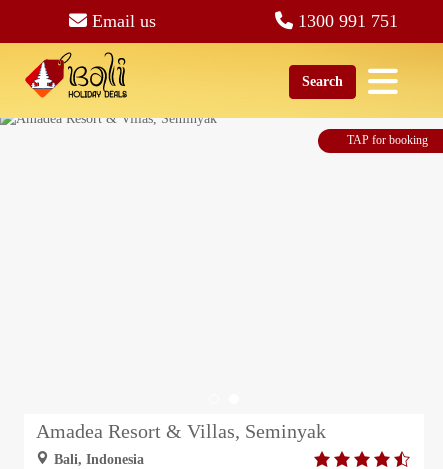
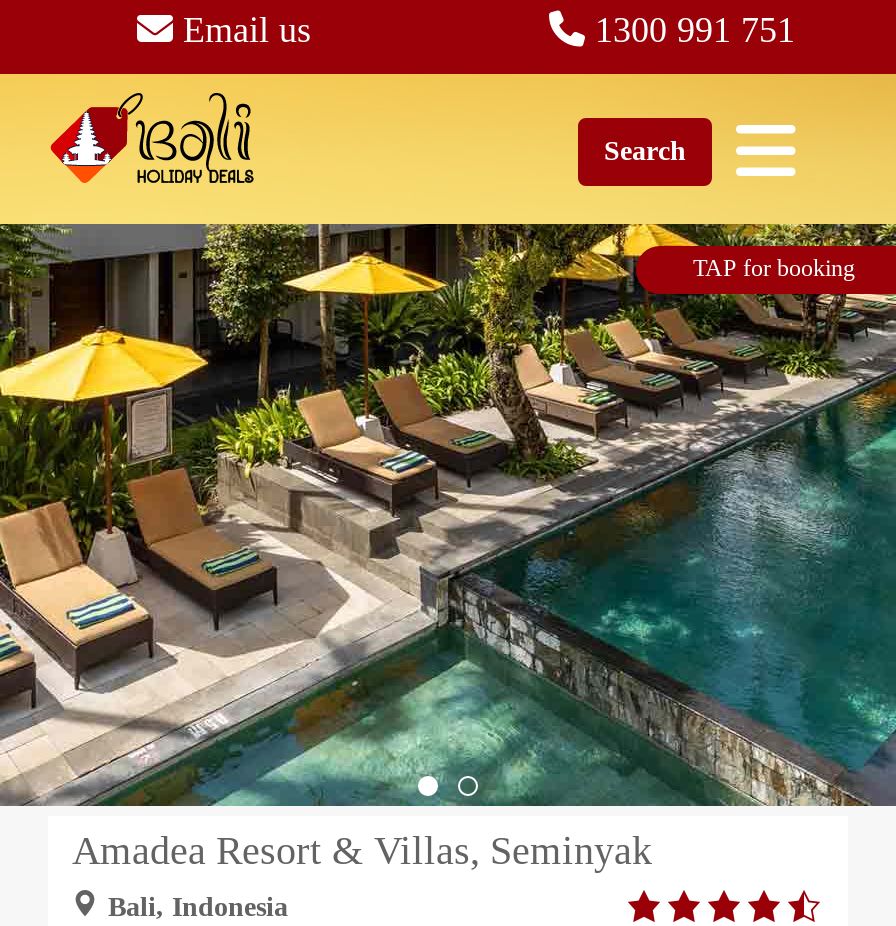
none -> [6,222,890,808] [image]

